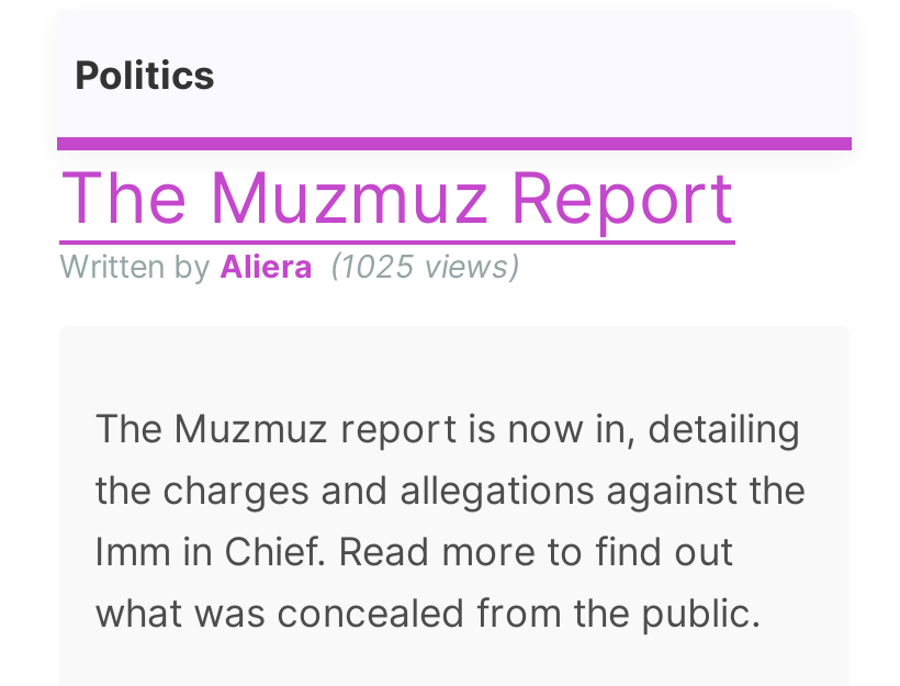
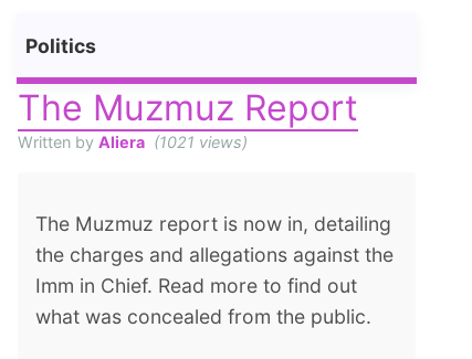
[59,247,520,284] Written byAliera (1025 views) -> [18,132,248,151] Written byAliera (1021 views)

